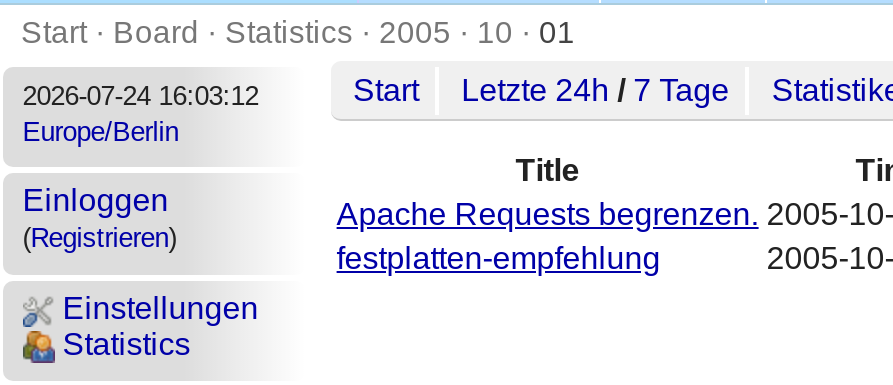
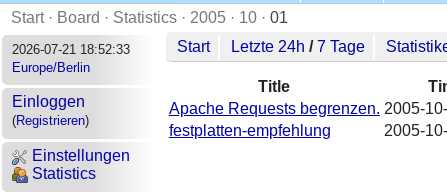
[23,80,259,110] 2026-07-24 16:03:12 -> [12,42,130,57] 2026-07-21 18:52:33

